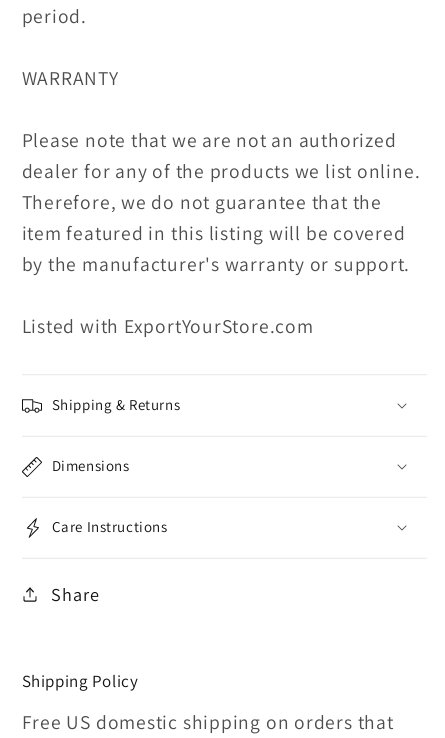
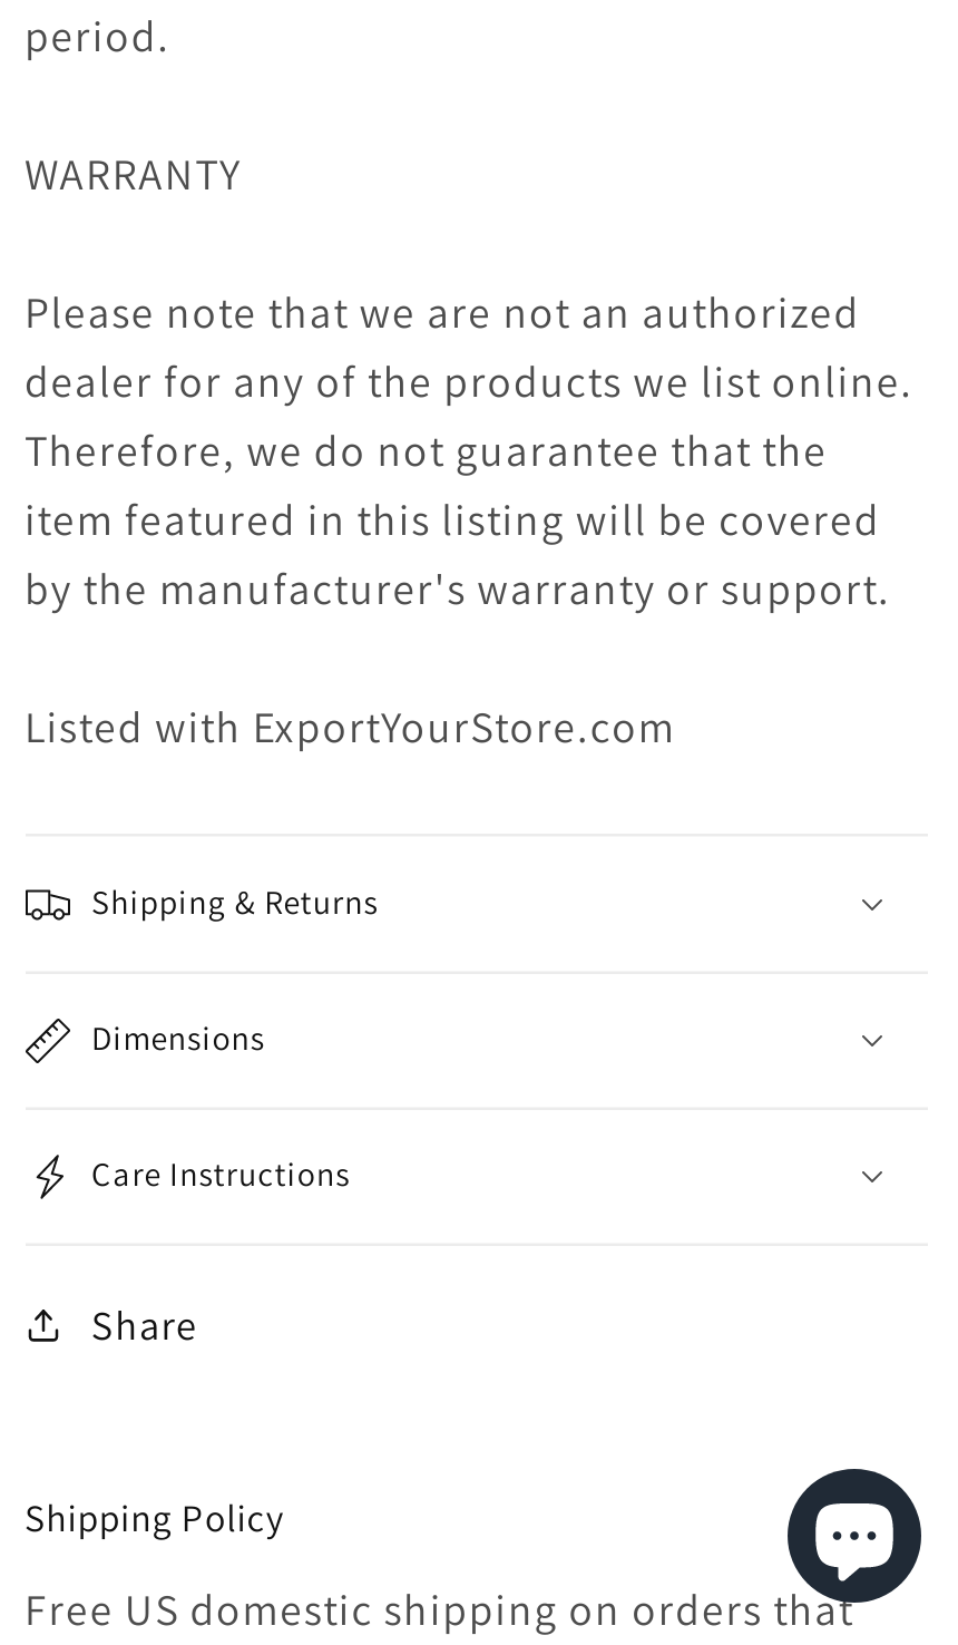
none -> [785,1467,923,1605] [image]

